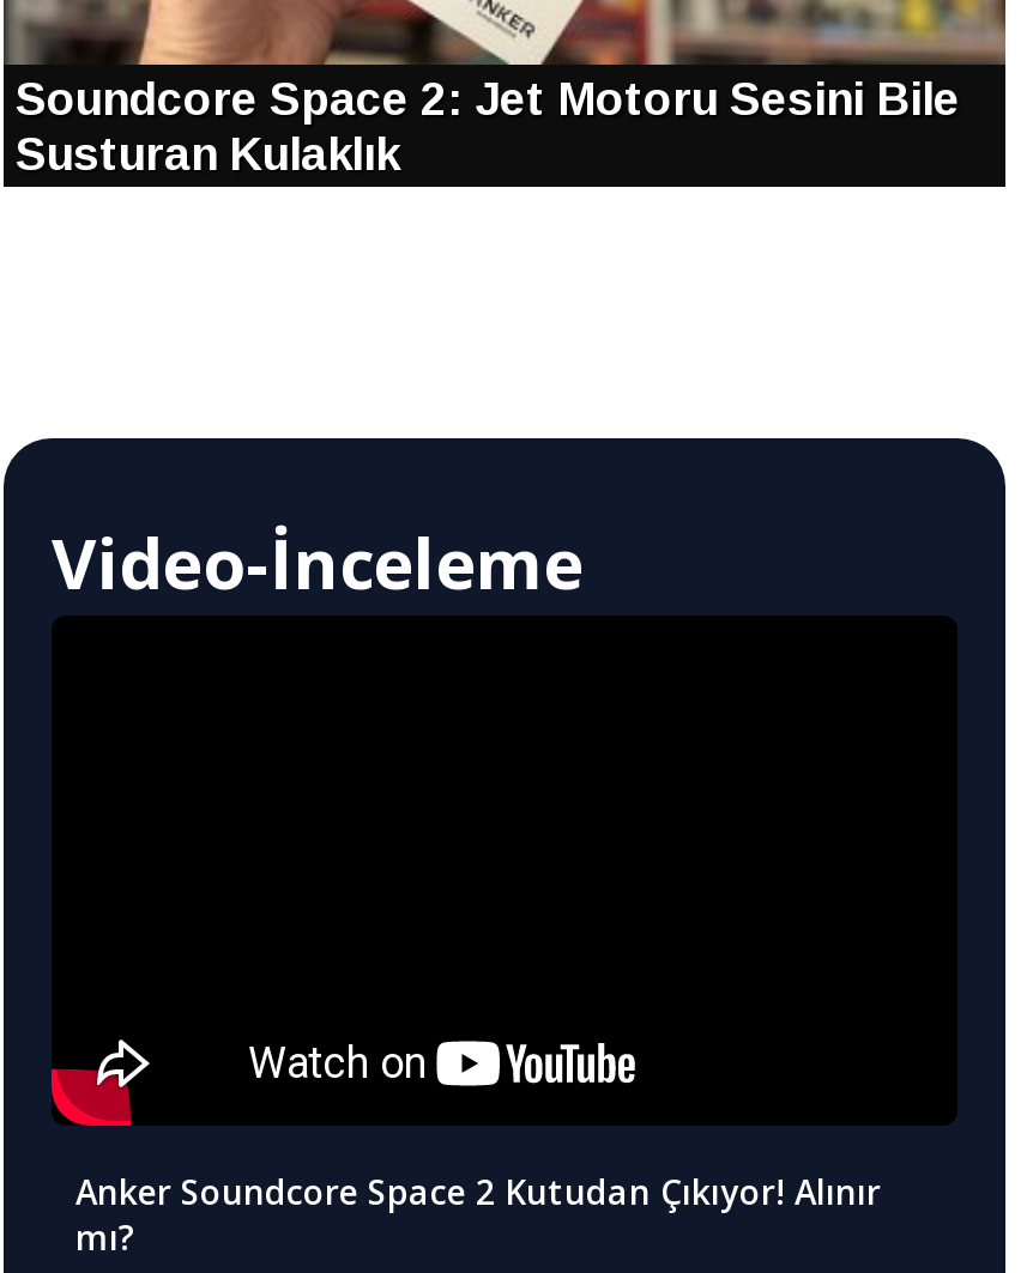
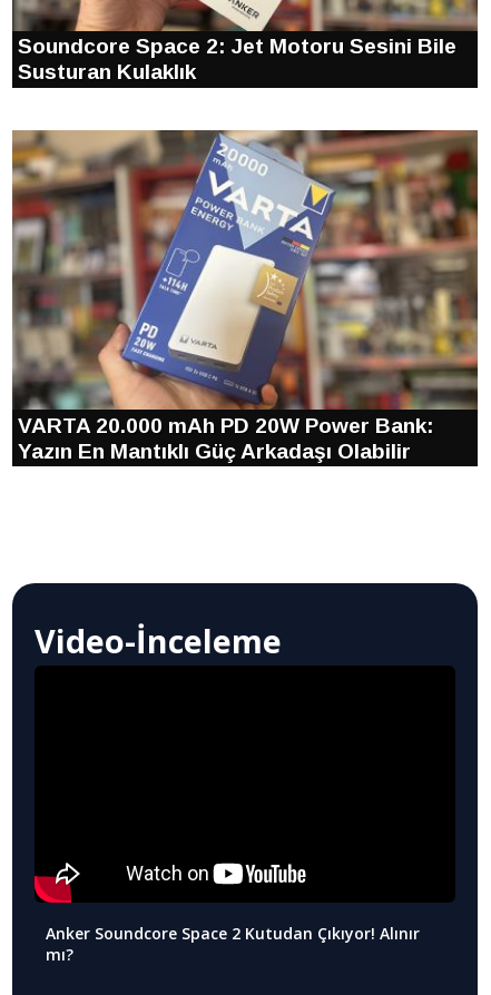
none -> [11,129,479,463] [image] | VARTA 20.000 mAh PD 20W Power Bank: | Yazın En Mantıklı Güç Arkadaşı Olabilir

